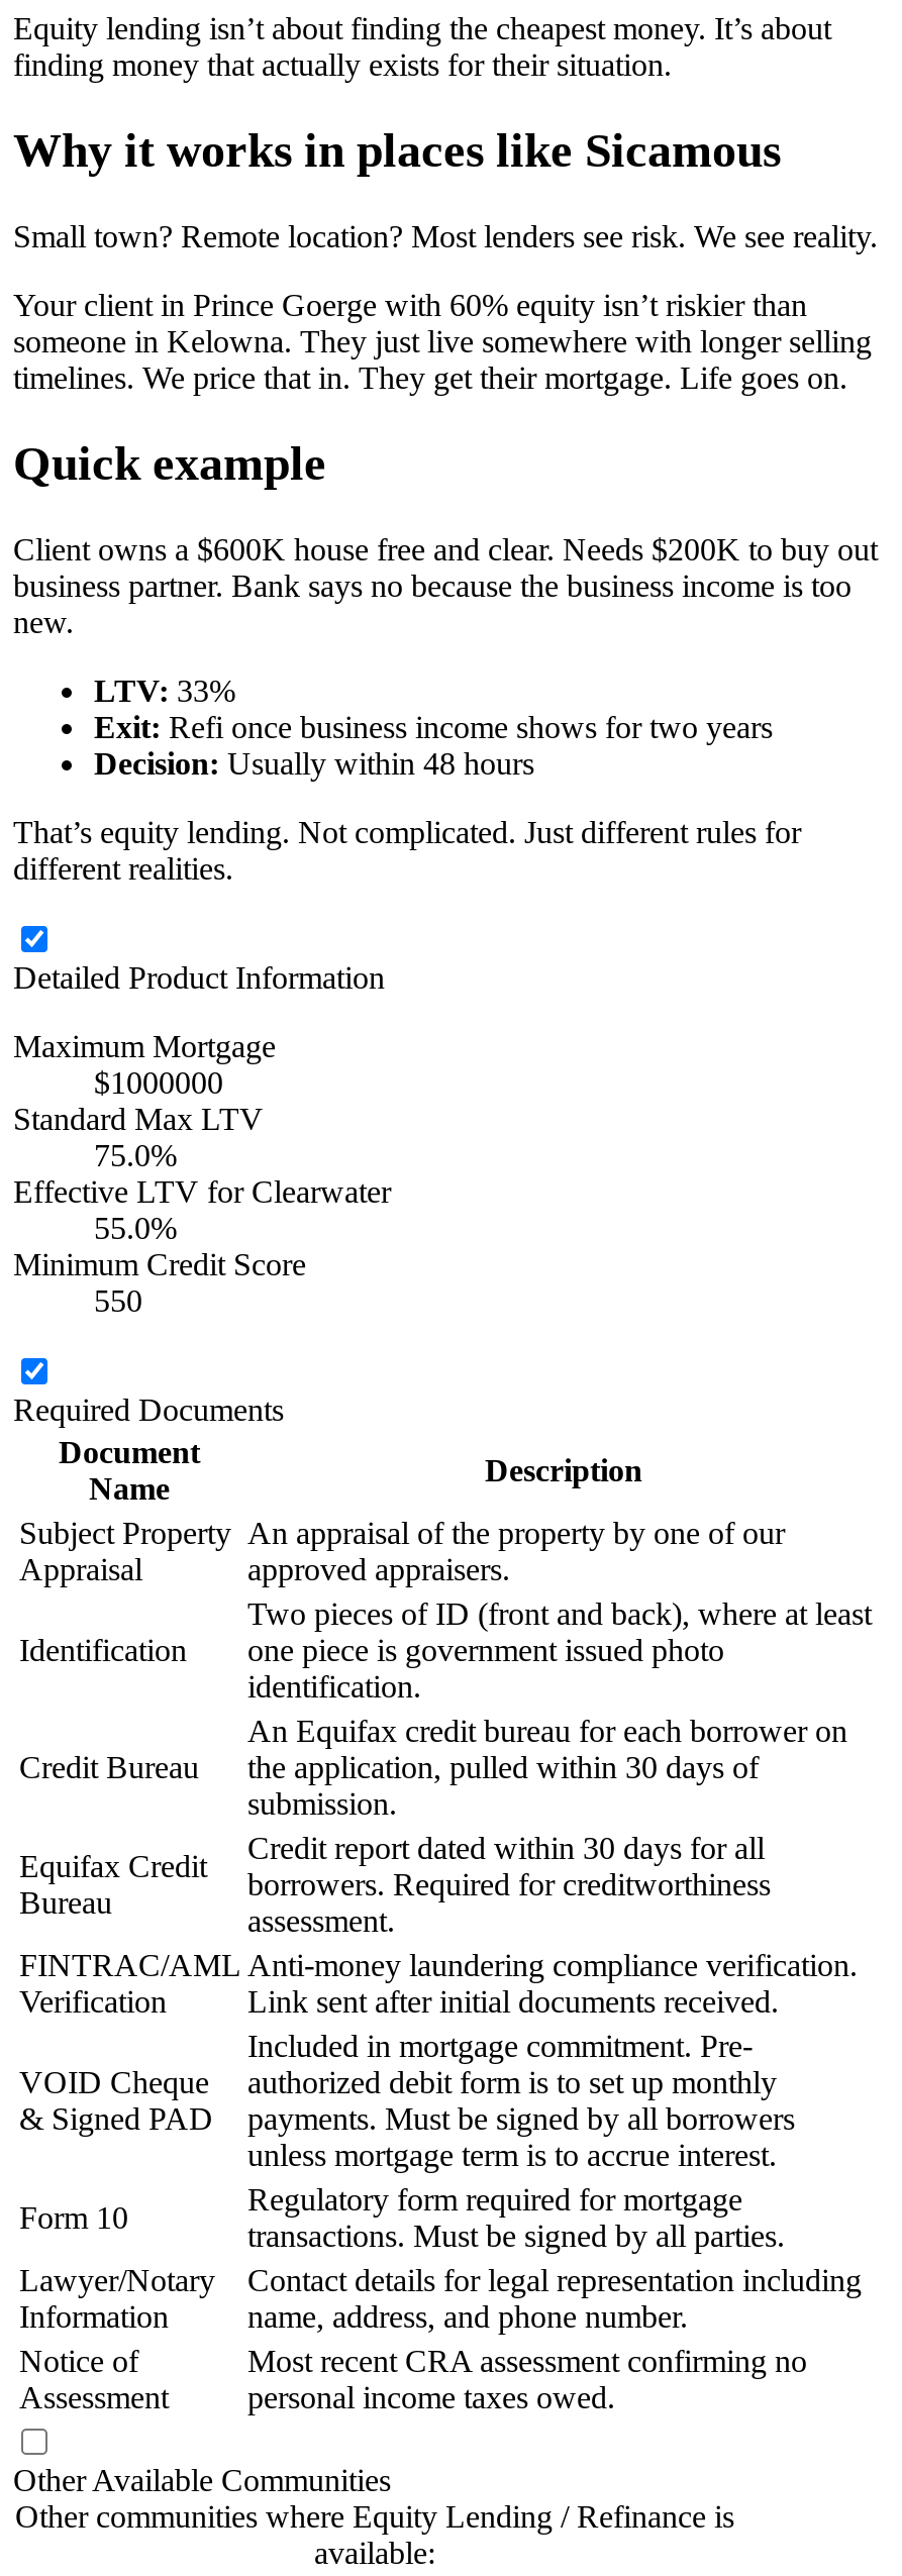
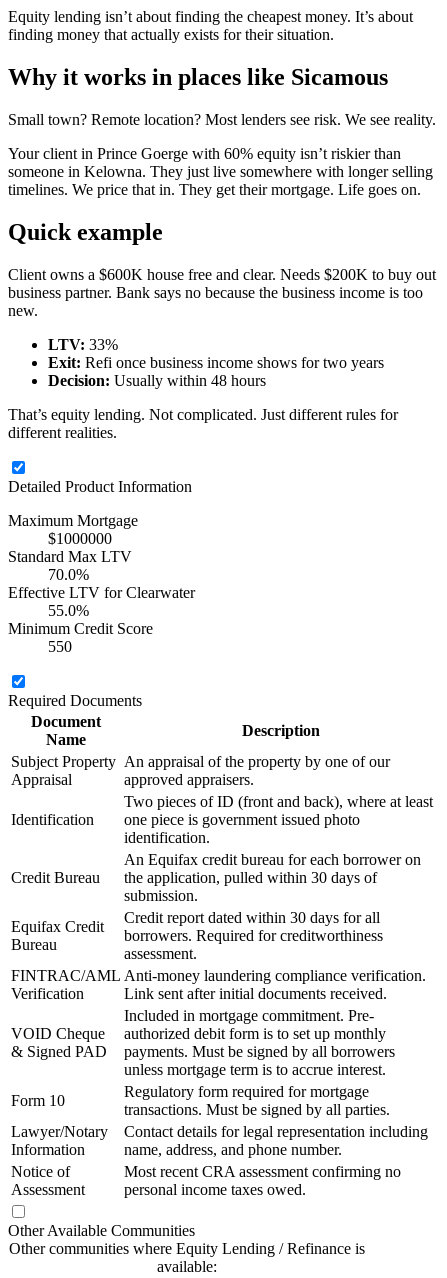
[94,1138,177,1173] 75.0% -> [48,566,89,583] 70.0%

